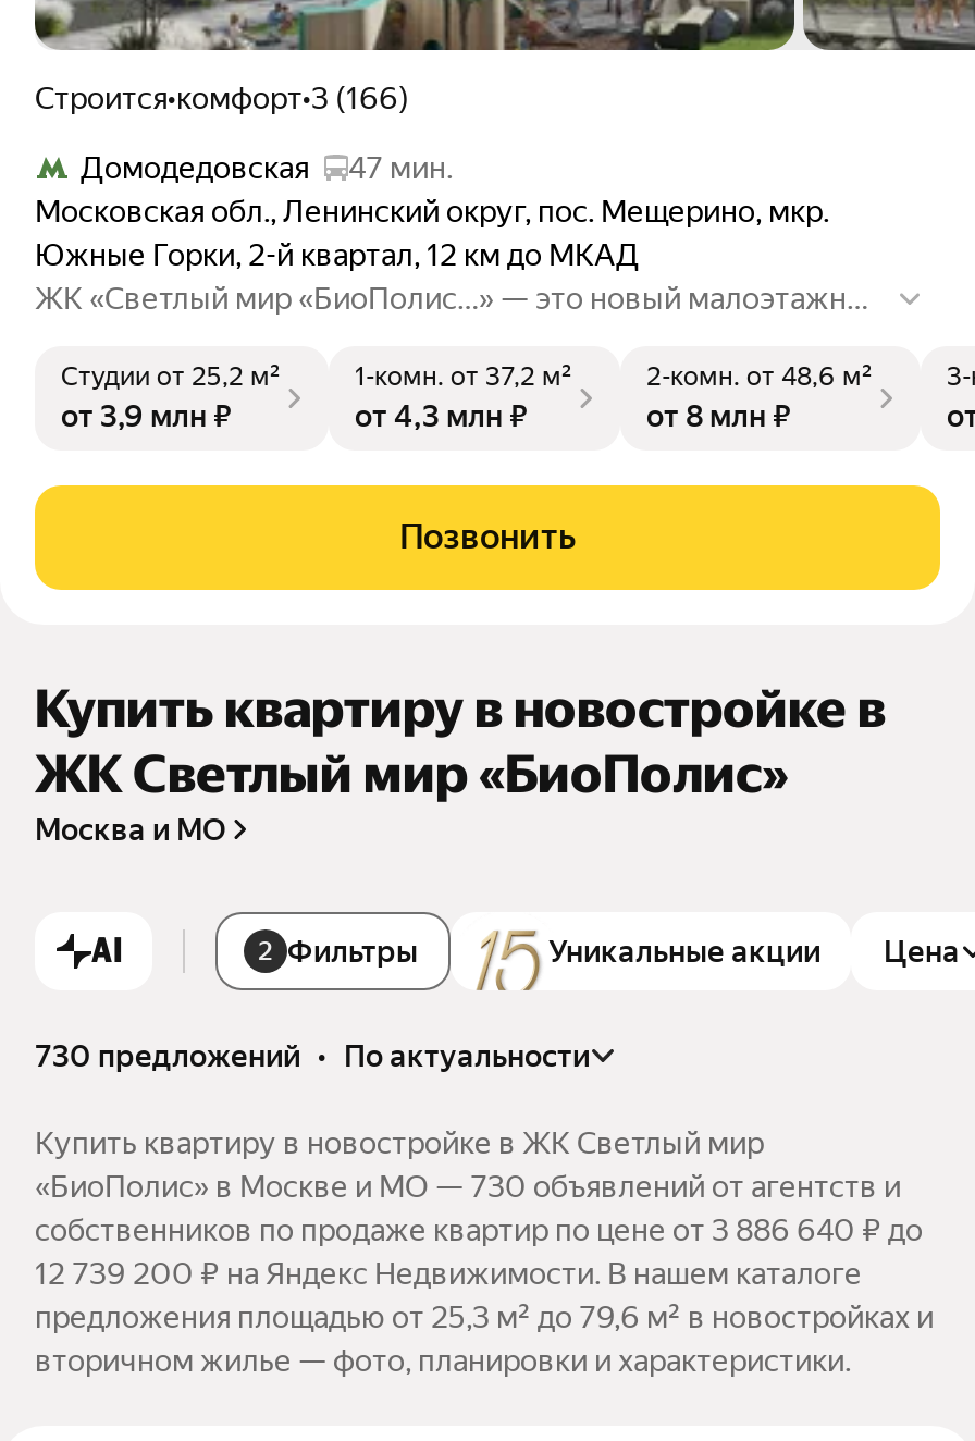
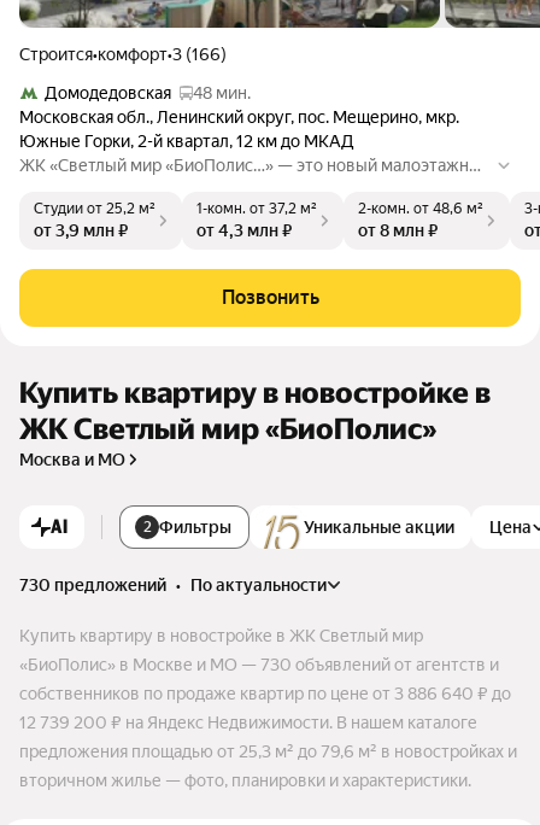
[81,150,453,185] Домодедовская 47 мин. -> [45,83,251,103] Домодедовская 48 мин.

